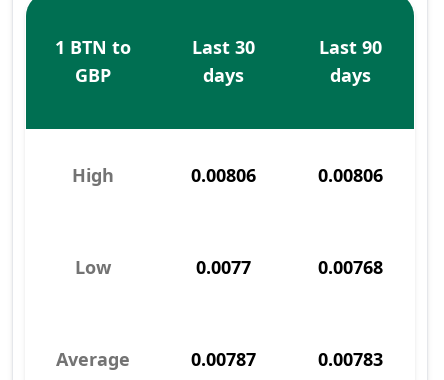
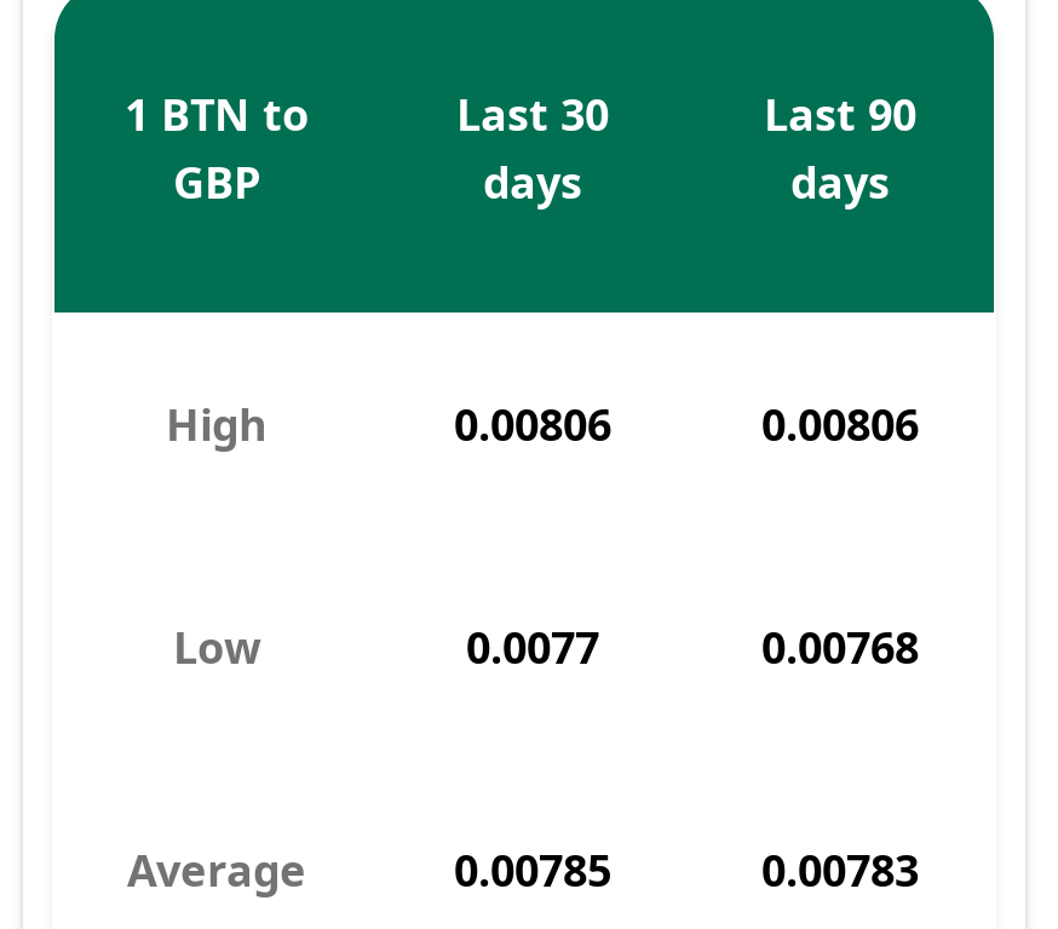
[191,347,256,371] 0.00787 -> [454,841,611,899] 0.00785

